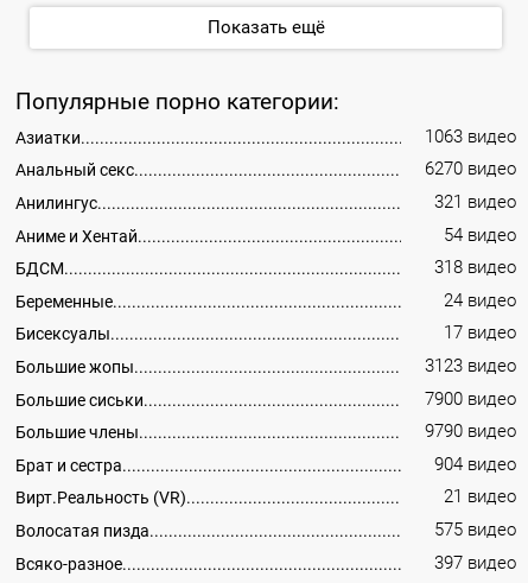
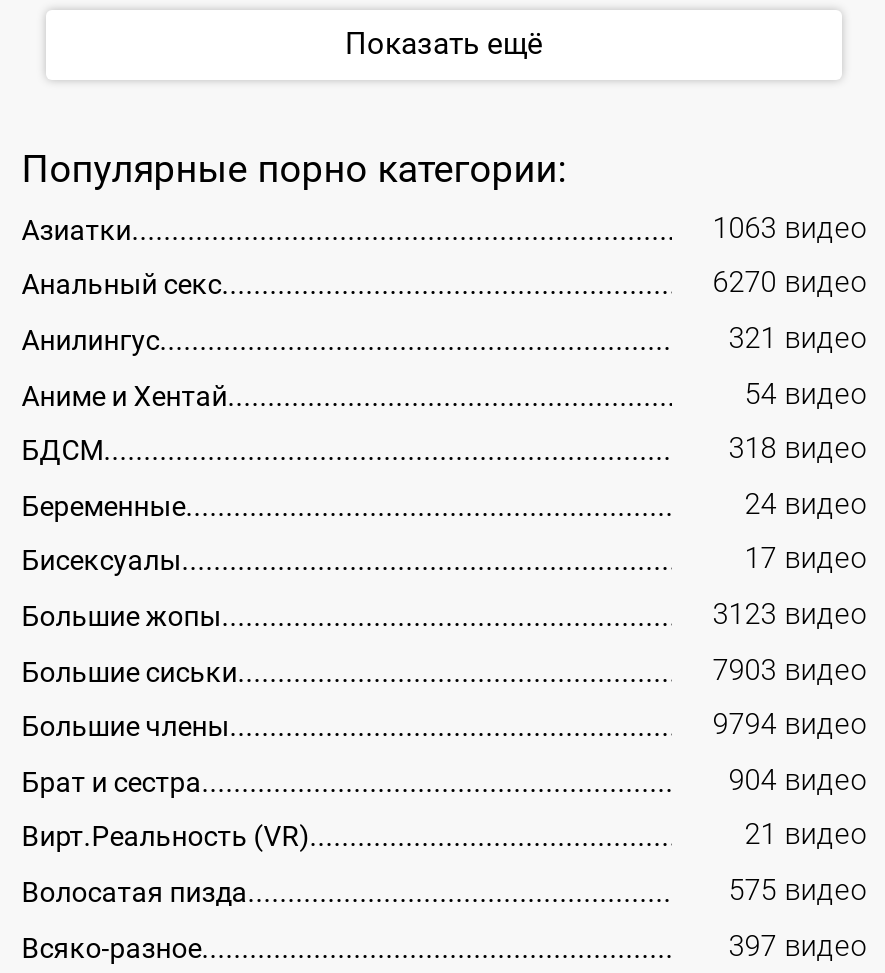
[425,389,516,409] 7900 видео -> [713,653,867,687] 7903 видео
[425,422,516,442] 9790 видео -> [713,708,867,742] 9794 видео

